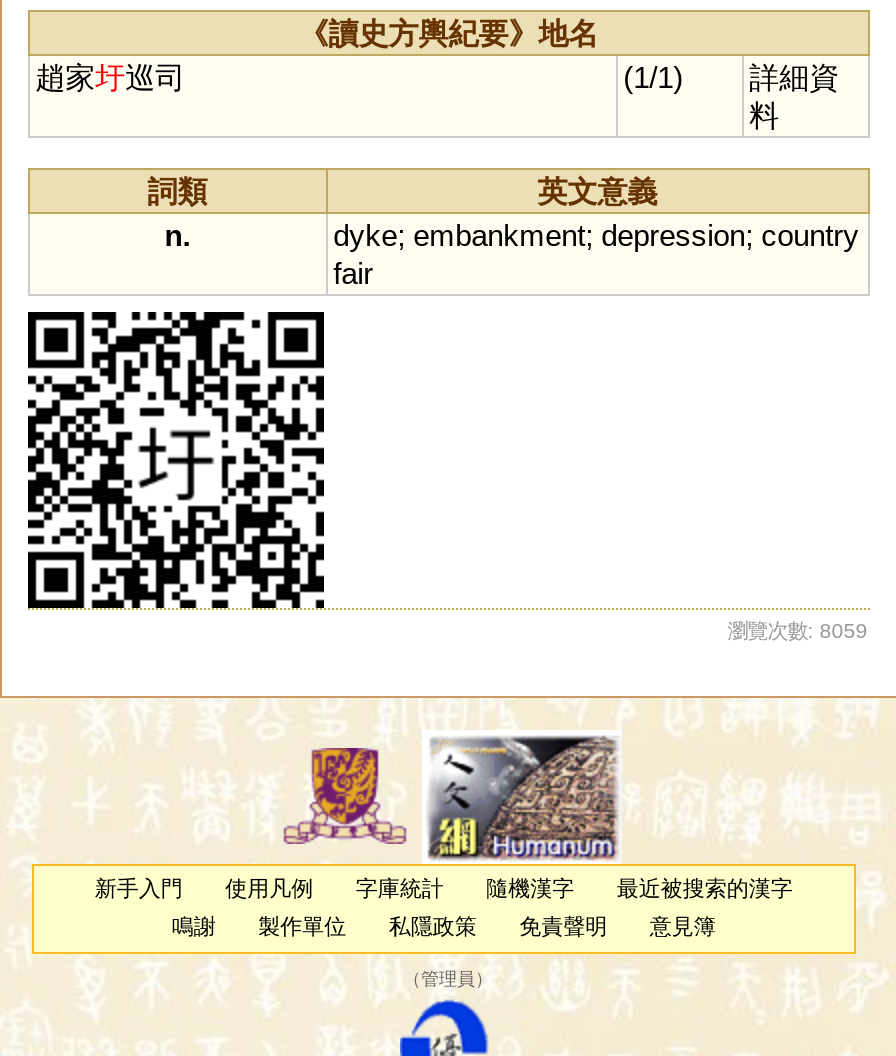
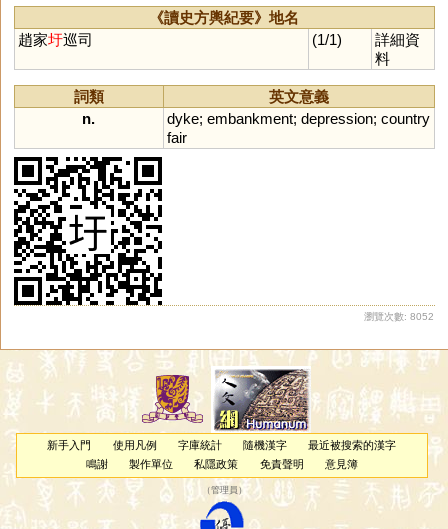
[727,620,867,642] 瀏覽次數: 8059 -> [364,311,434,322] 瀏覽次數: 8052

